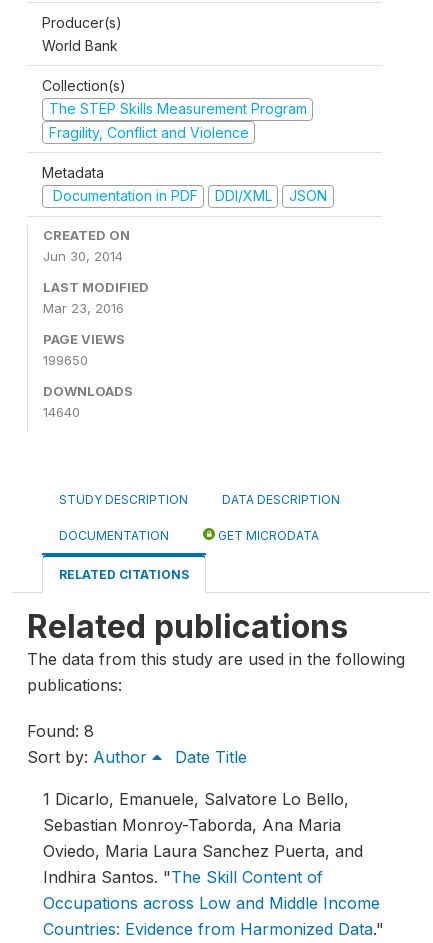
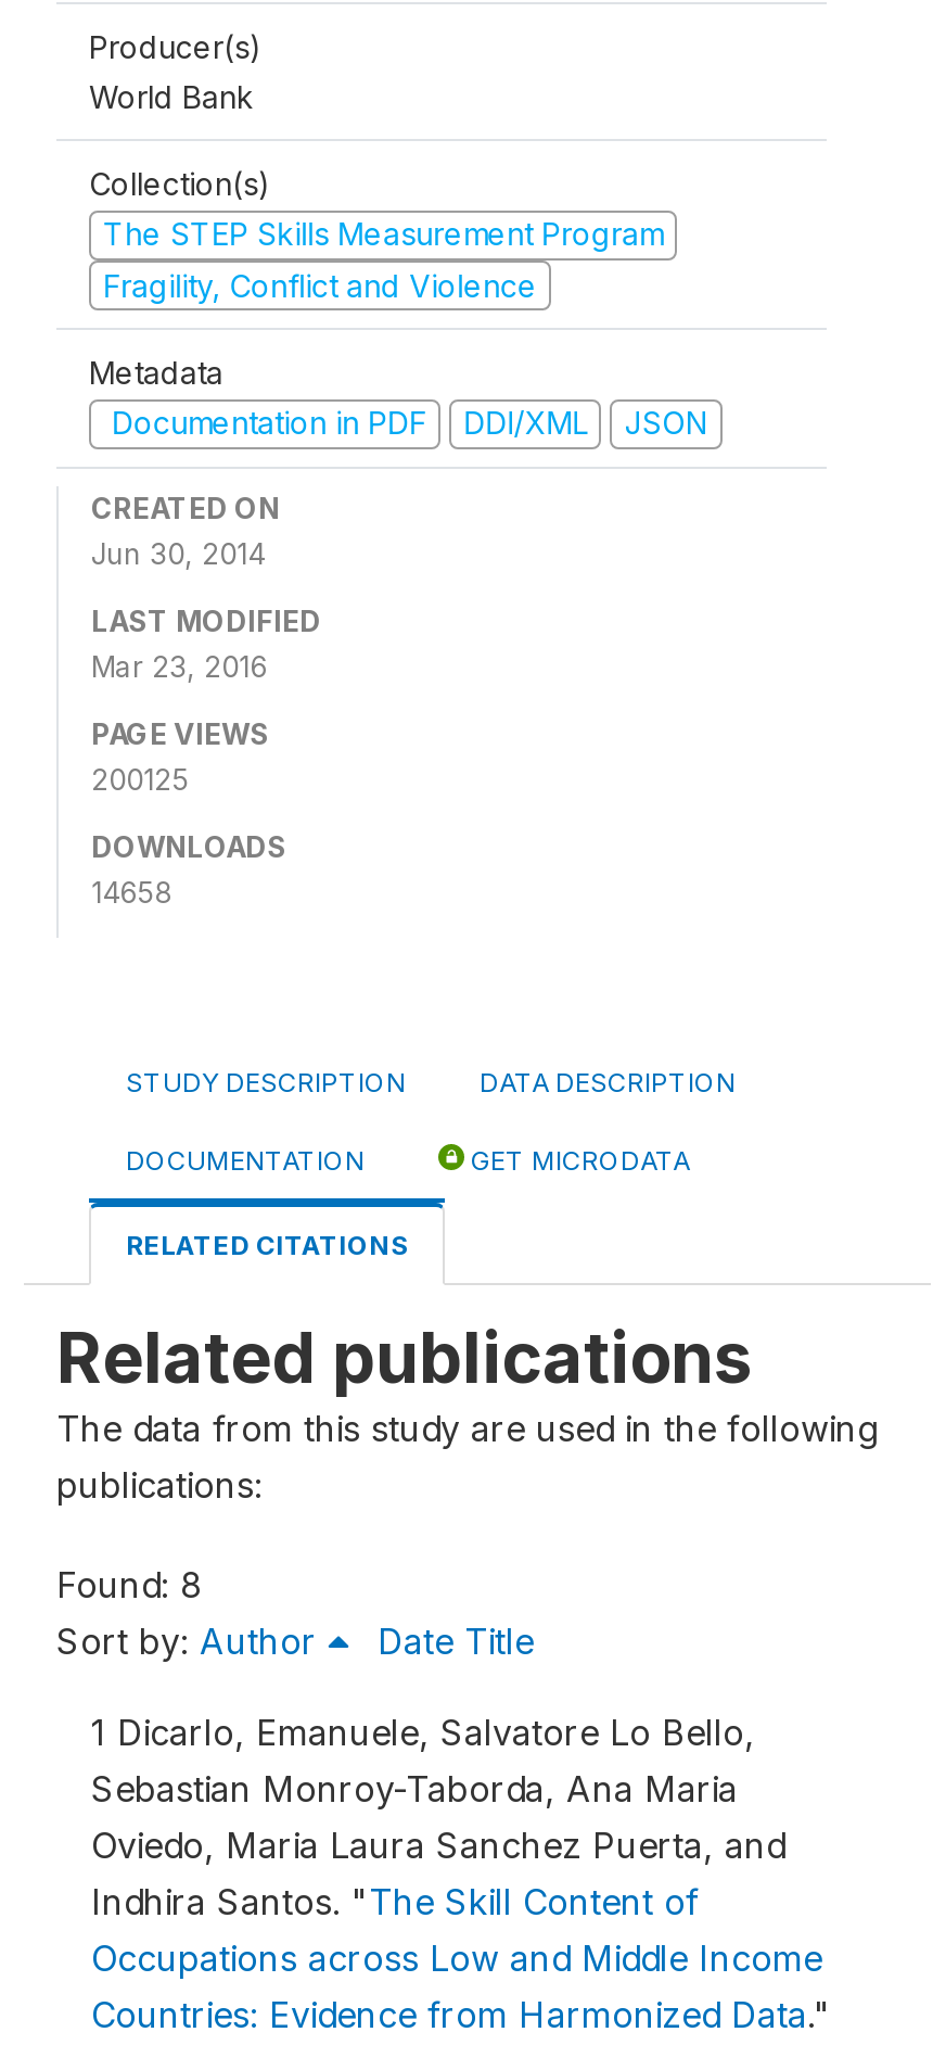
[43,351,88,367] 199650 -> [91,761,189,796] 200125
[43,403,80,419] 14640 -> [91,874,171,909] 14658

